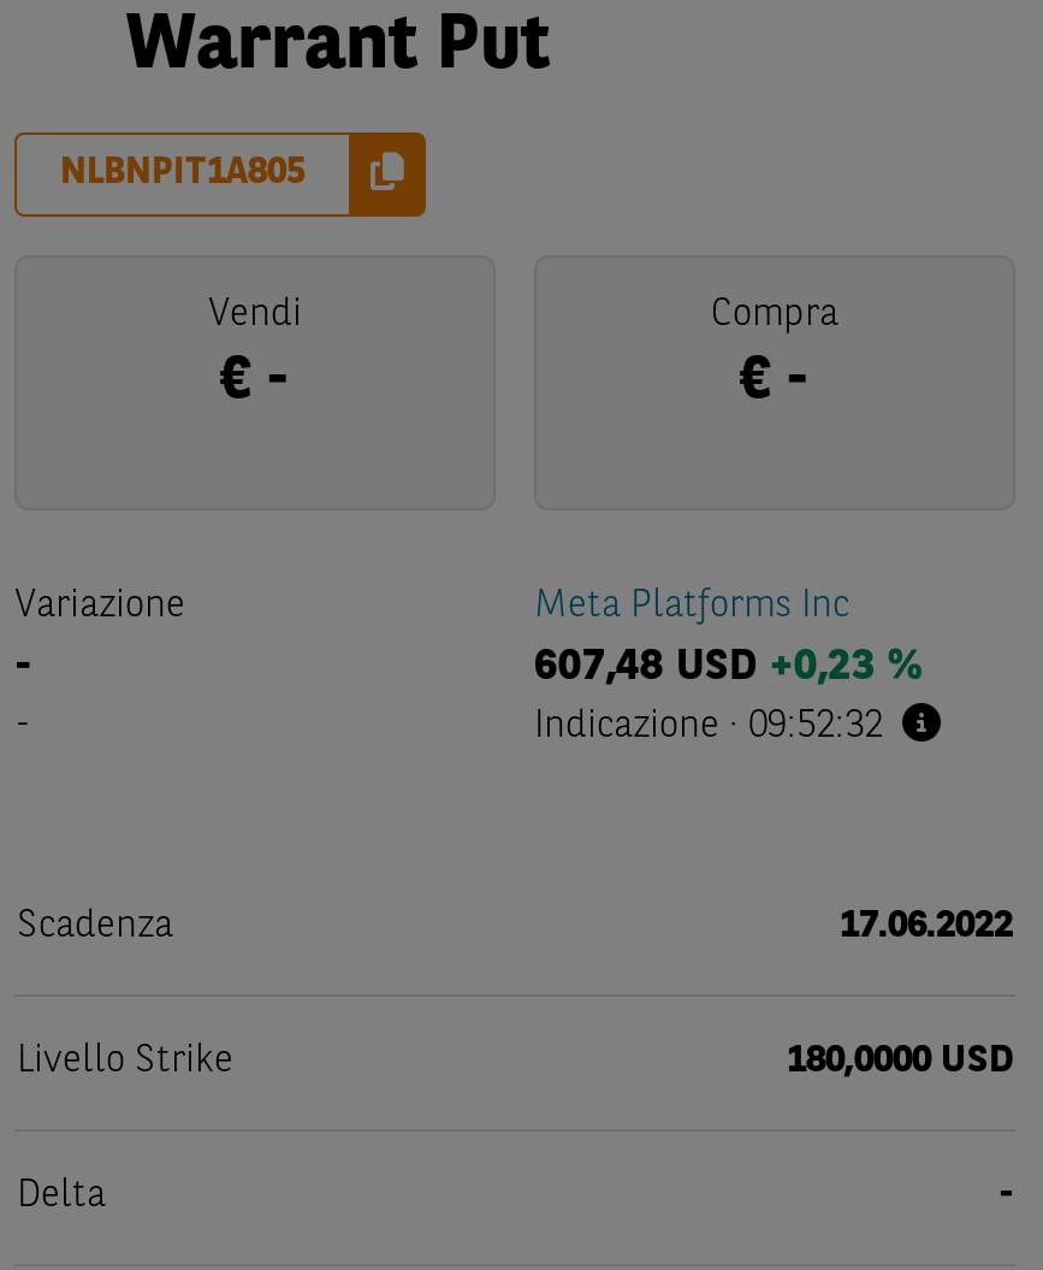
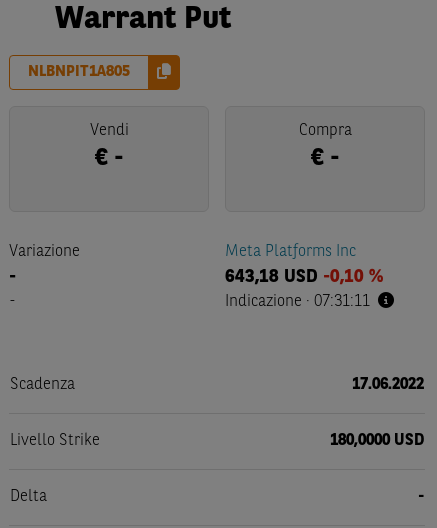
[534,645,921,689] 607,48 USD +0,23 % -> [225,268,383,286] 643,18 USD -0,10 %
[534,708,883,746] Indicazione · 09:52:32 -> [225,294,370,310] Indicazione · 07:31:11

